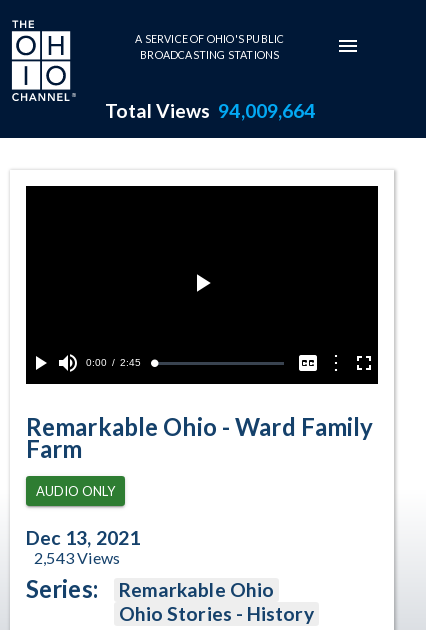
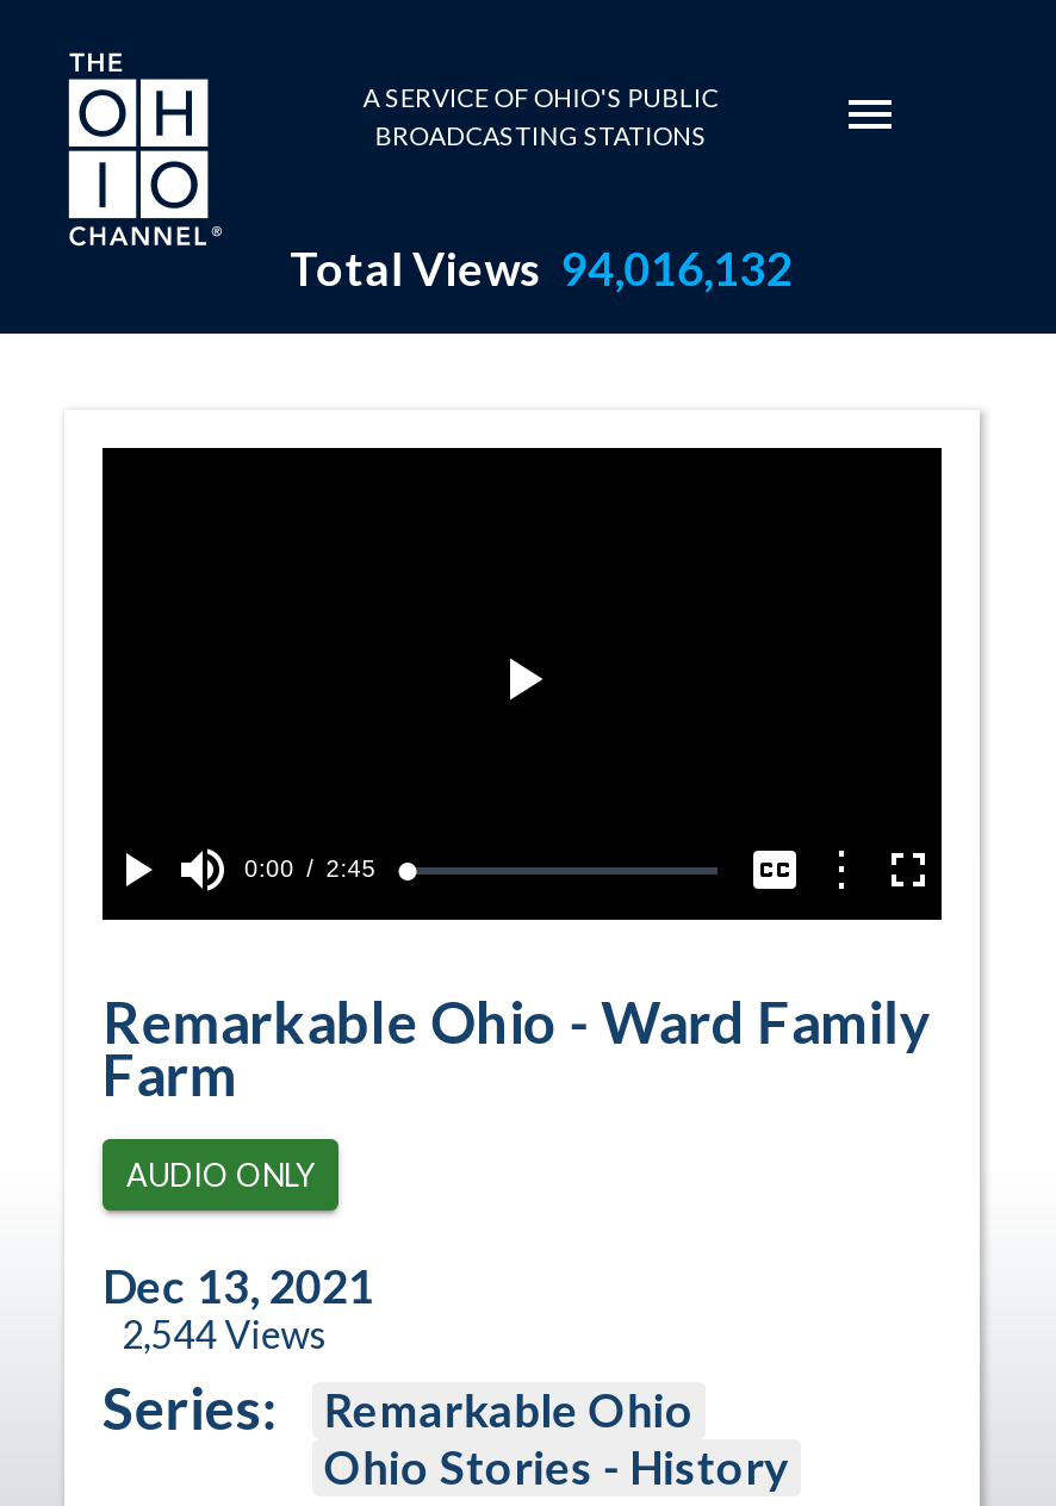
[104,99,315,122] Total Views 94,009,664 -> [290,241,792,295] Total Views 94,016,132
[34,548,120,567] 2,543 Views -> [122,1311,327,1356] 2,544 Views

